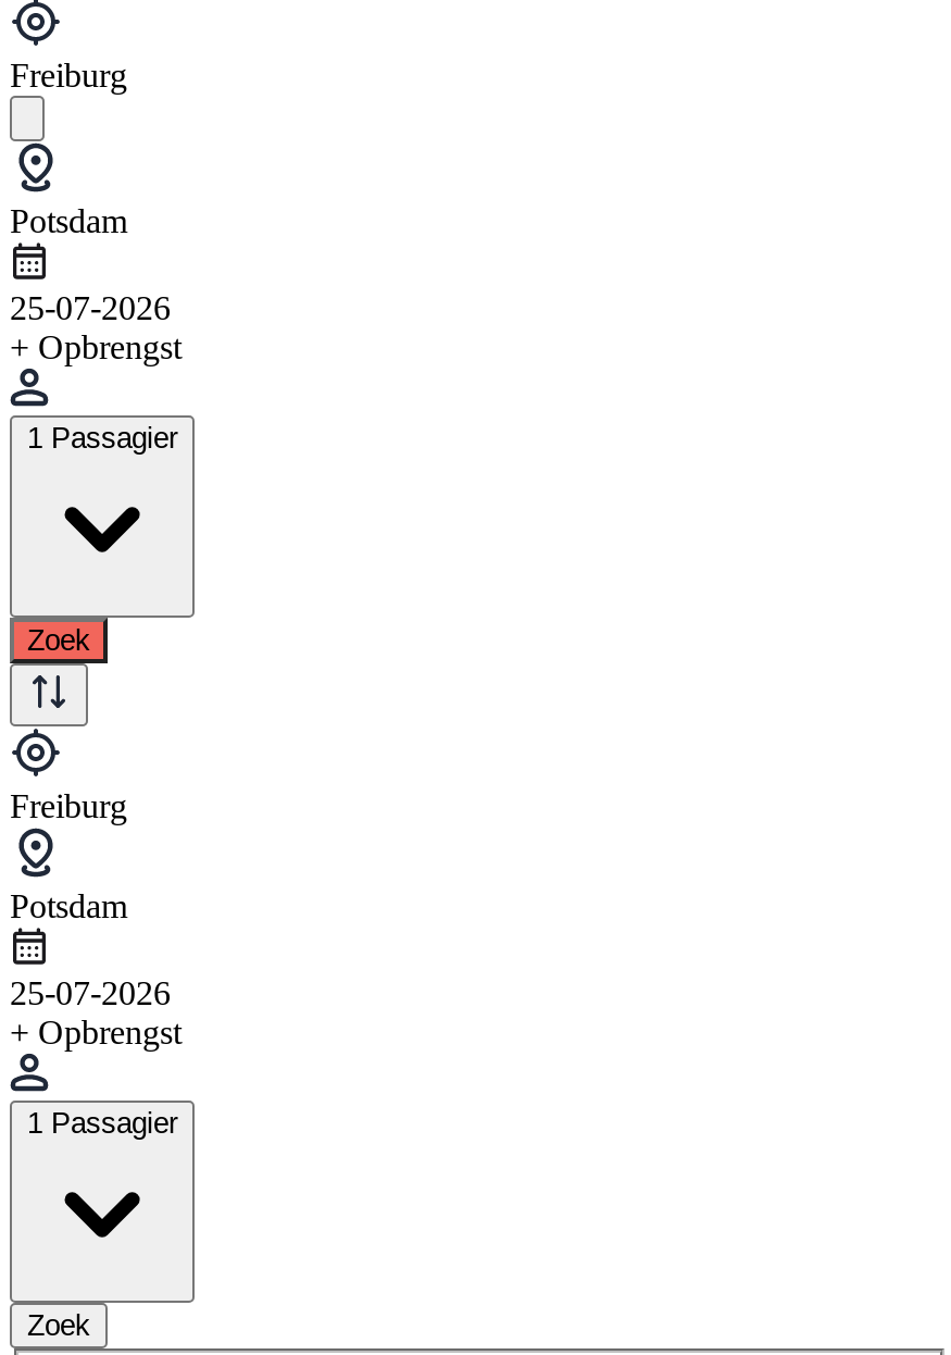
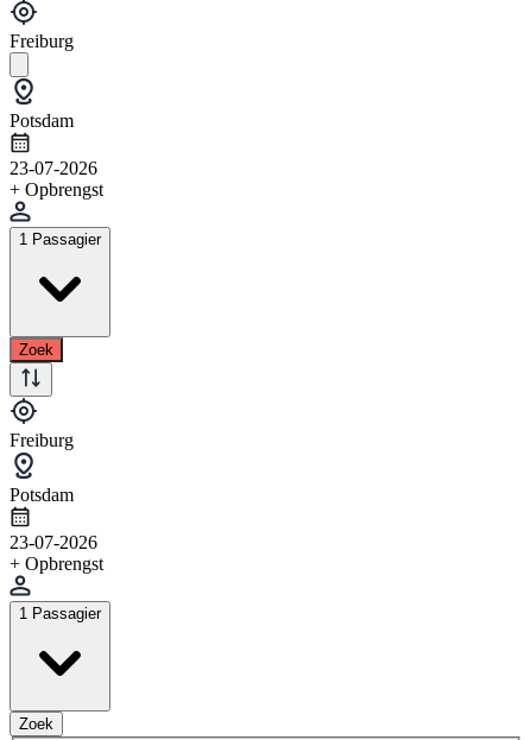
[10,289,171,326] 25-07-2026 -> [10,158,97,178] 23-07-2026
[10,974,171,1011] 25-07-2026 -> [10,532,97,552] 23-07-2026

